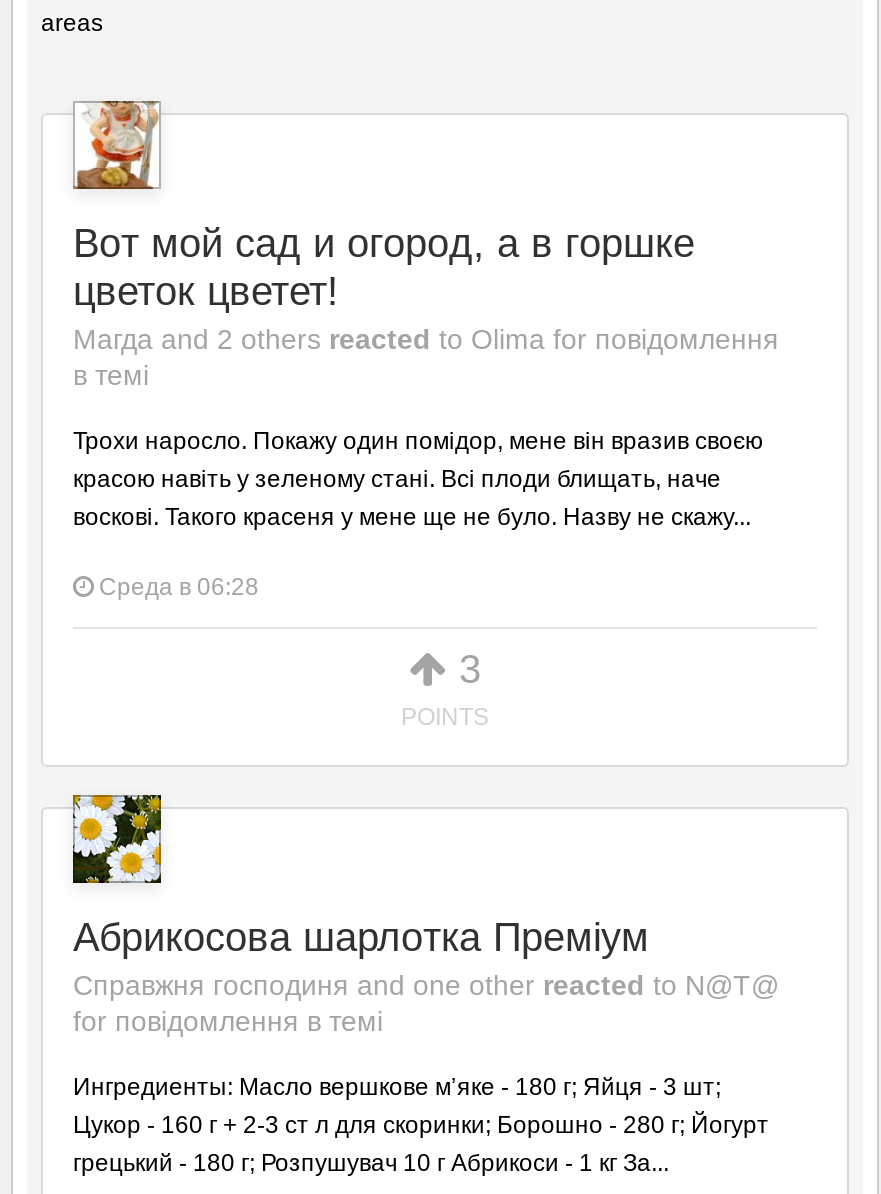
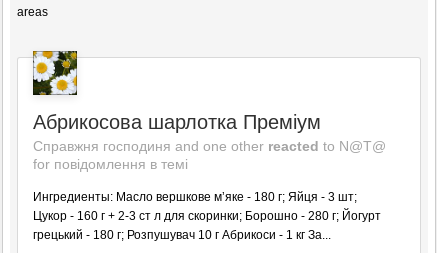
[73,99,779,601] [image] | Вот мой сад и огород, а в горшке | цветок цветет! | Магда and 2 others reacted to Olima for повідомлення | в темі | Трохи наросло. Покажу один помідор, мене він вразив своєю | красою навіть у зеленому стані. Всі плоди блищать, наче | воскові. Такого красеня у мене ще не було. Назву не скажу... | Среда в 06:28 -> none
[401,647,489,731] 3 | POINTS -> none

